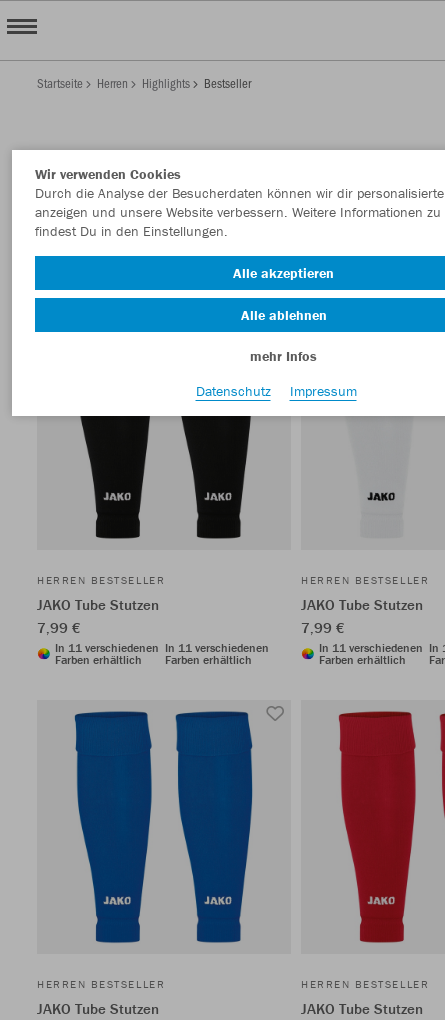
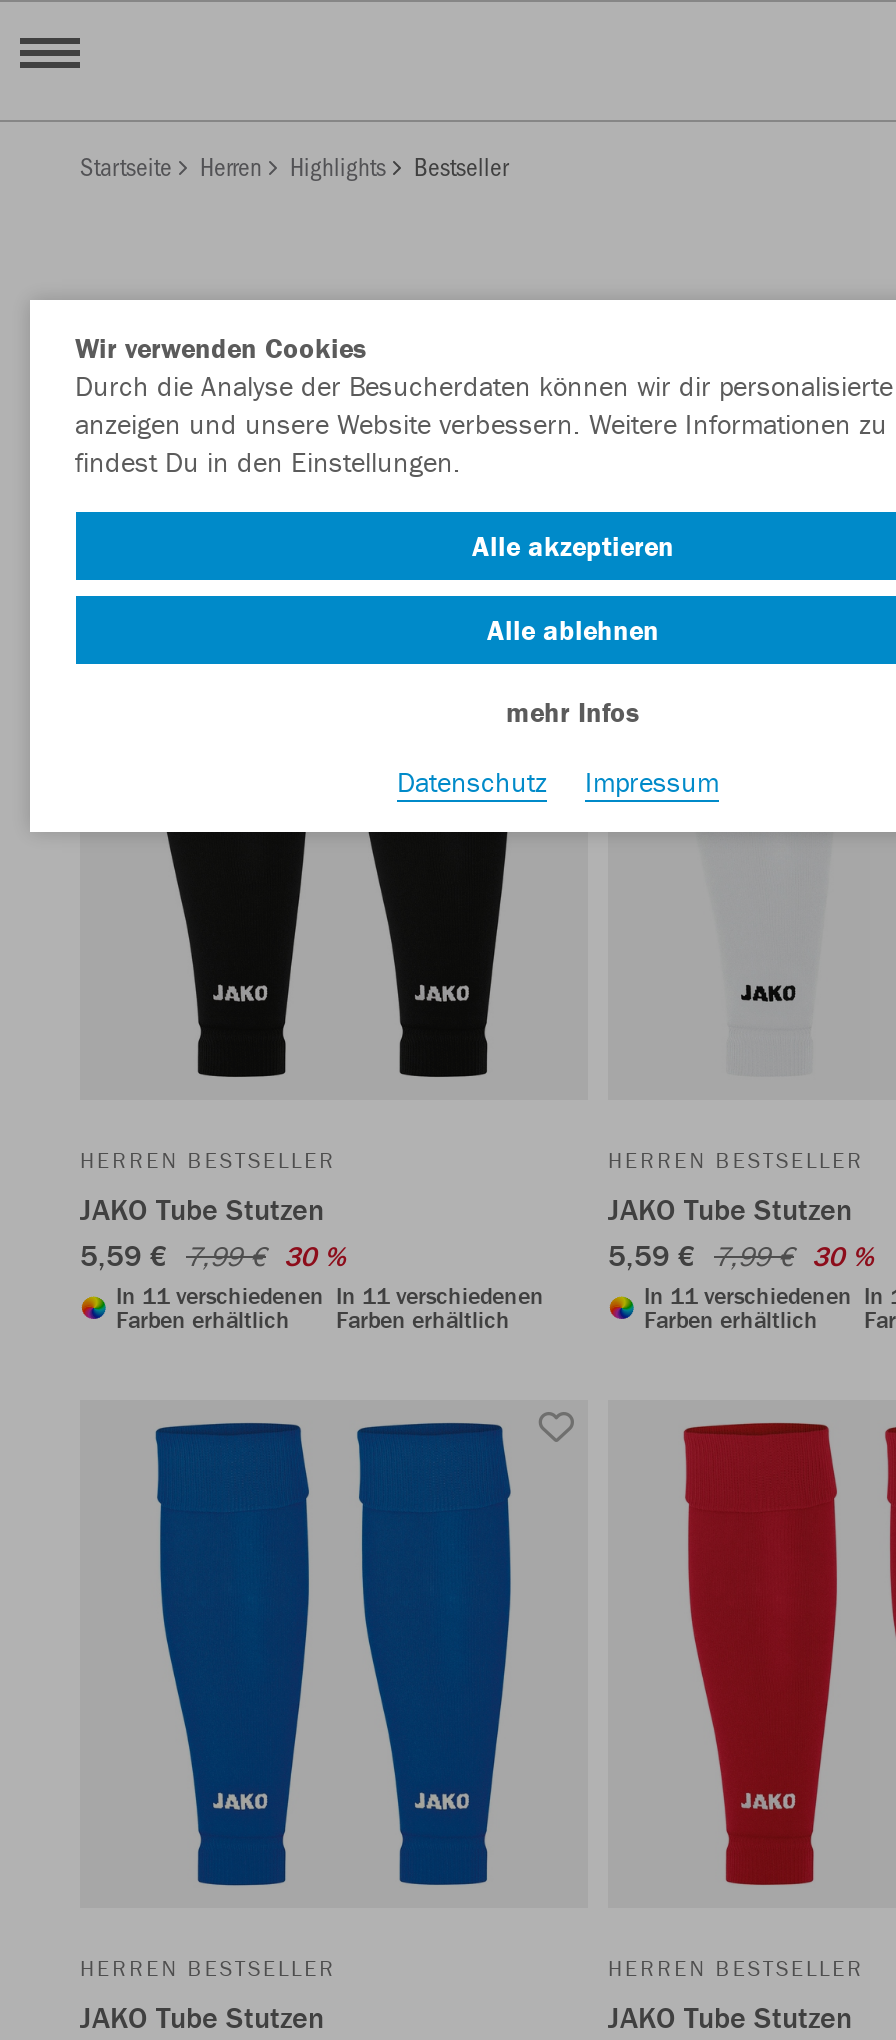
[37,618,81,637] 7,99 € -> [80,1236,346,1274] 5,59 € 7,99 € 30 %
[301,618,345,637] 7,99 € -> [608,1236,874,1274] 5,59 € 7,99 € 30 %

